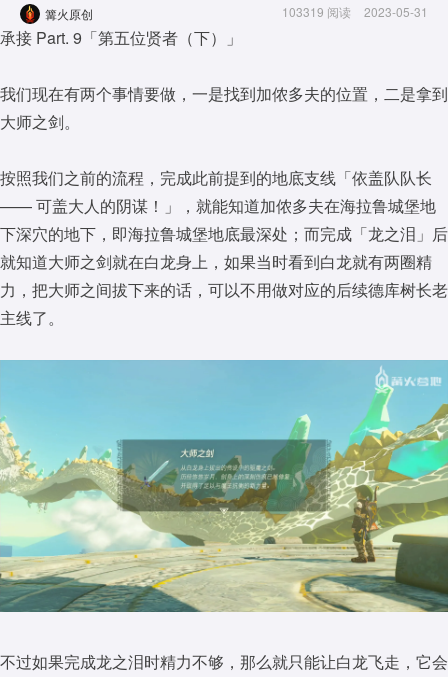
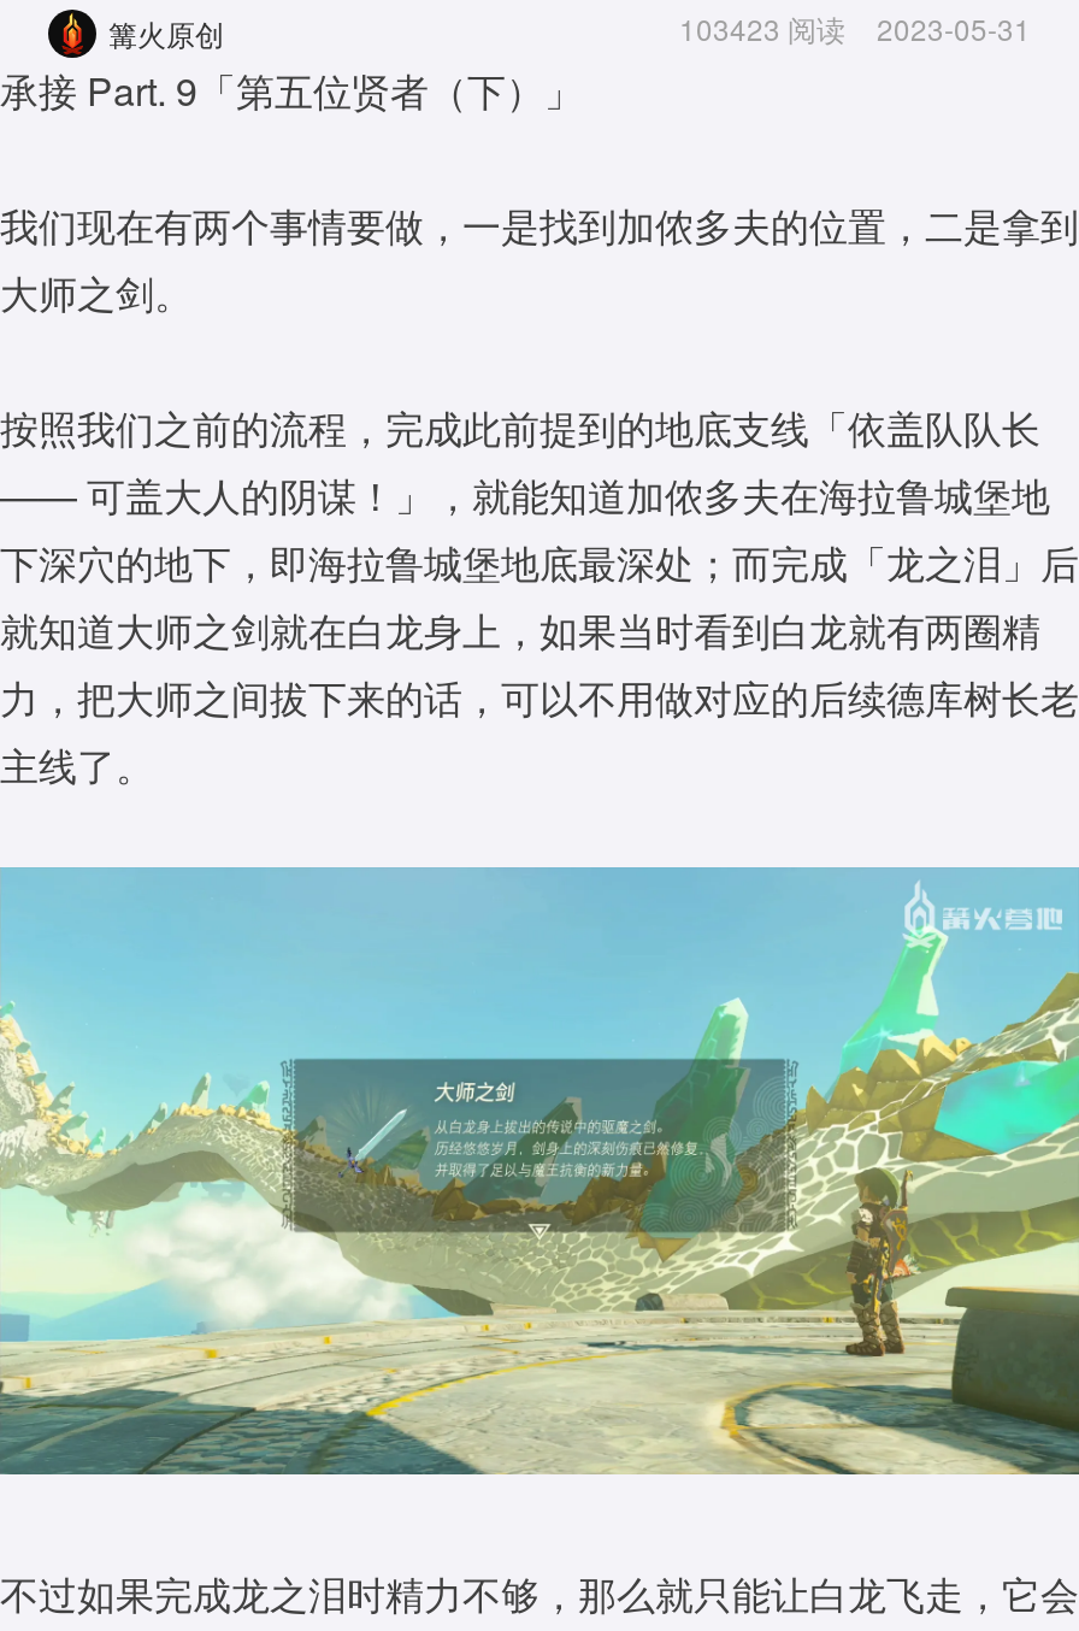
[282,3,428,20] 103319 阅读 2023-05-31 -> [679,7,1031,48] 103423 阅读 2023-05-31

